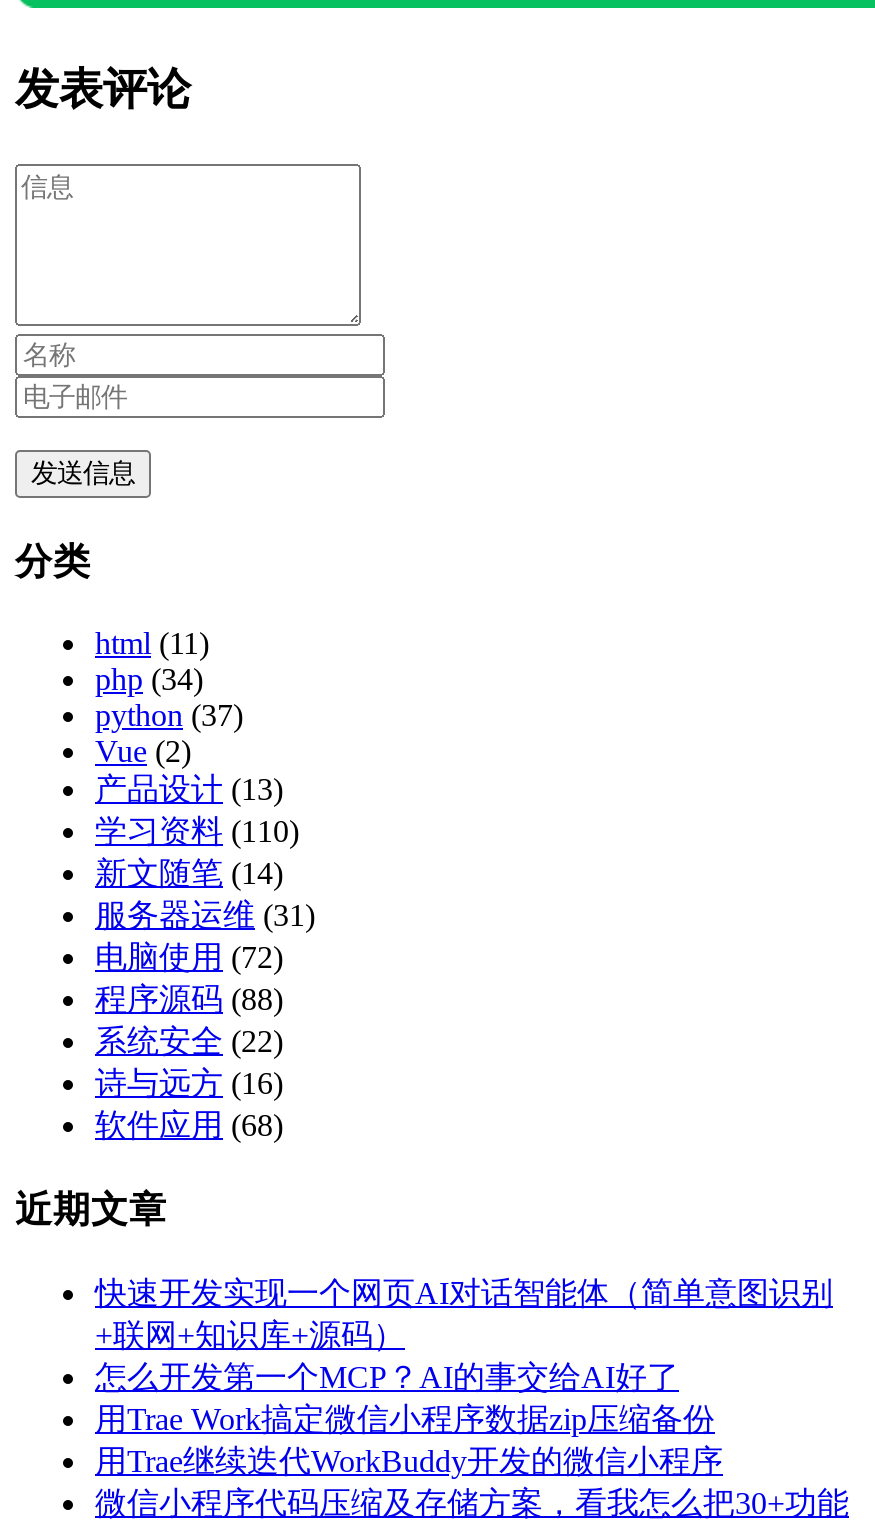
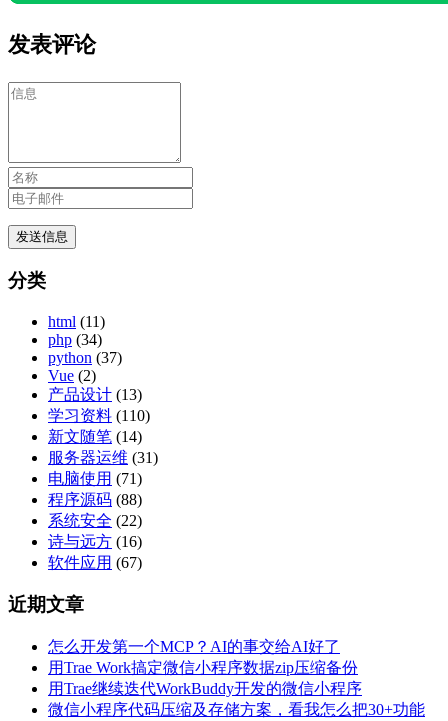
[95,939,283,973] 电脑使用(72) -> [48,470,142,487] 电脑使用(71)
[95,1107,283,1141] 软件应用(68) -> [48,554,142,571] 软件应用(67)
[95,1276,833,1352] 快速开发实现一个网页AI对话智能体（简单意图识别 | +联网+知识库+源码） -> none

